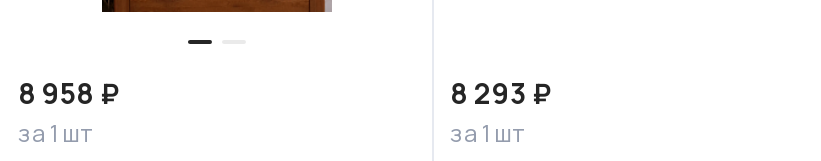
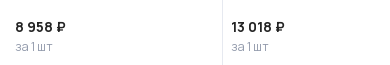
[450,74,552,112] 8 293 ₽ -> [231,17,285,36] 13 018 ₽

